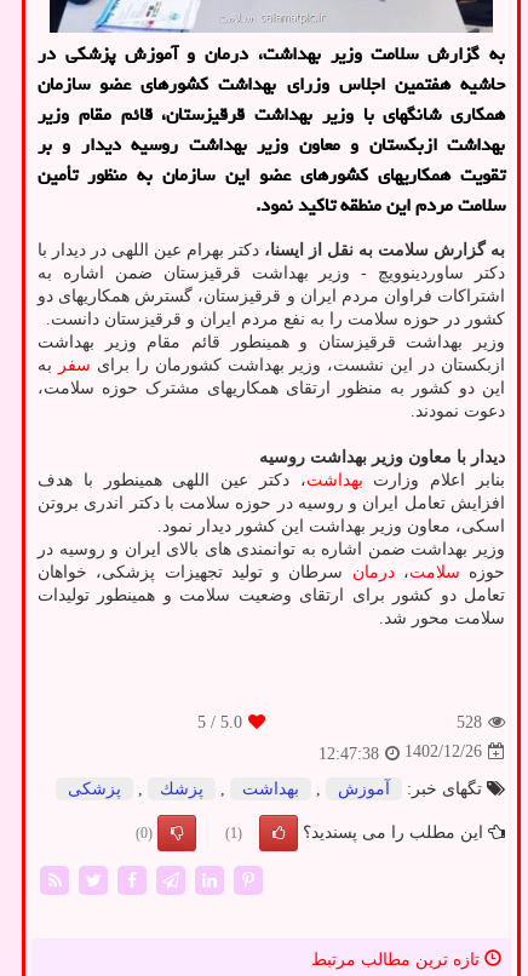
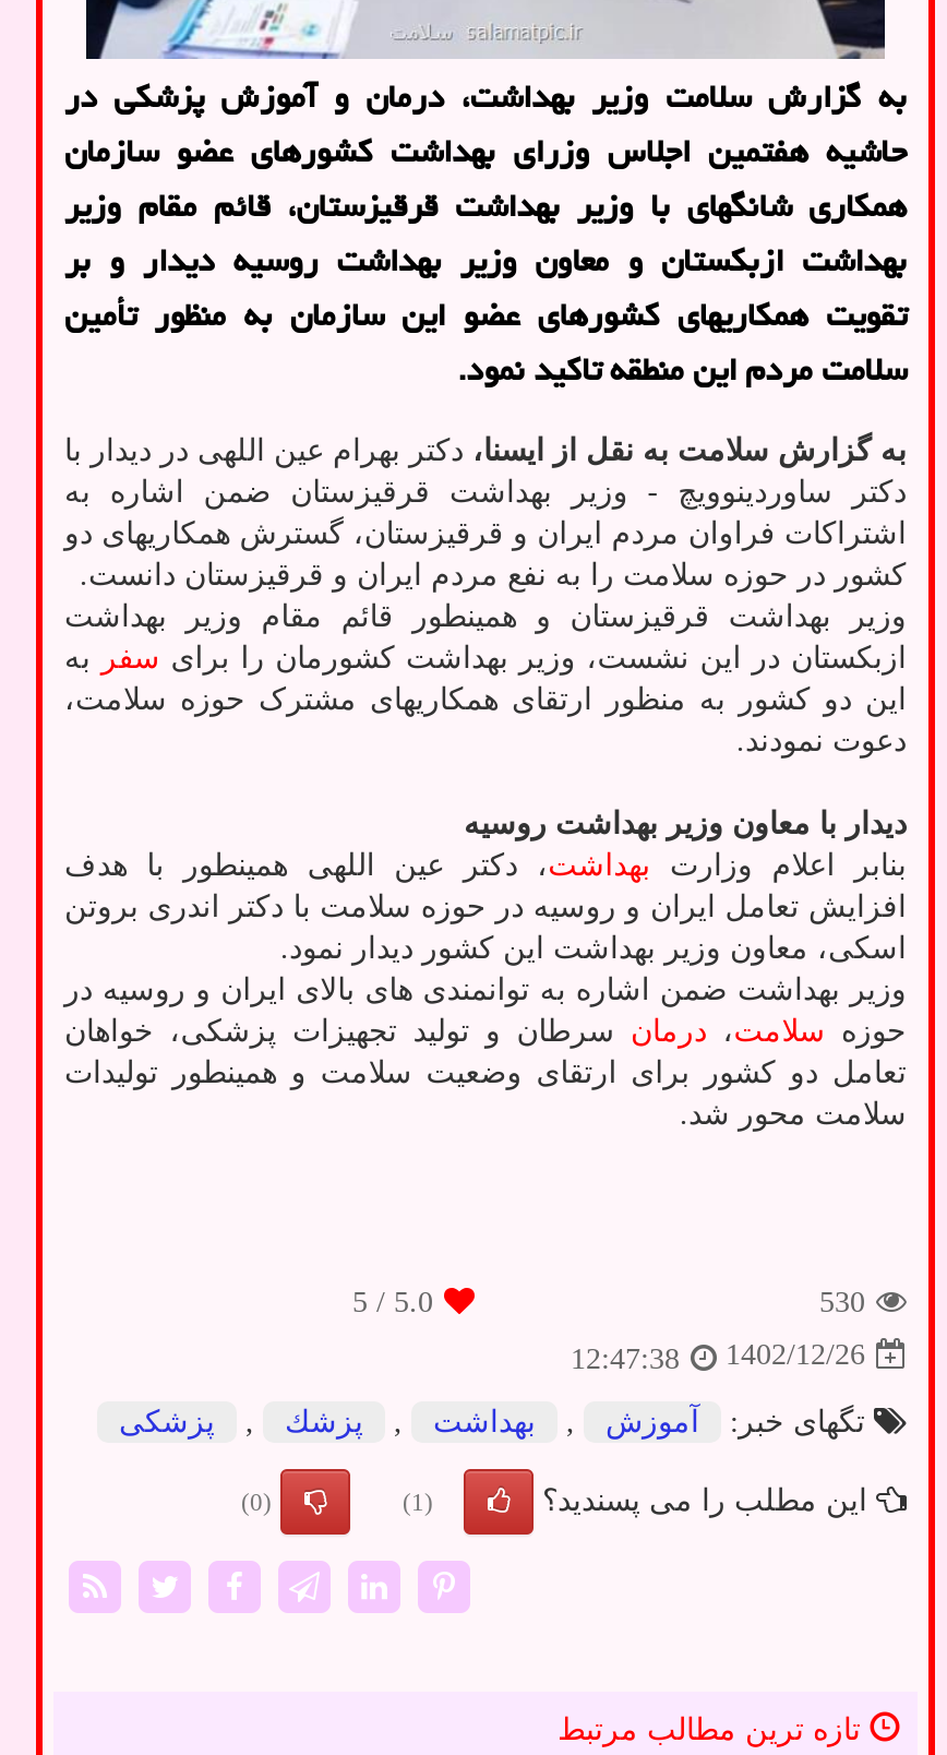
[457,714,482,732] 528 -> [819,1286,865,1319] 530

